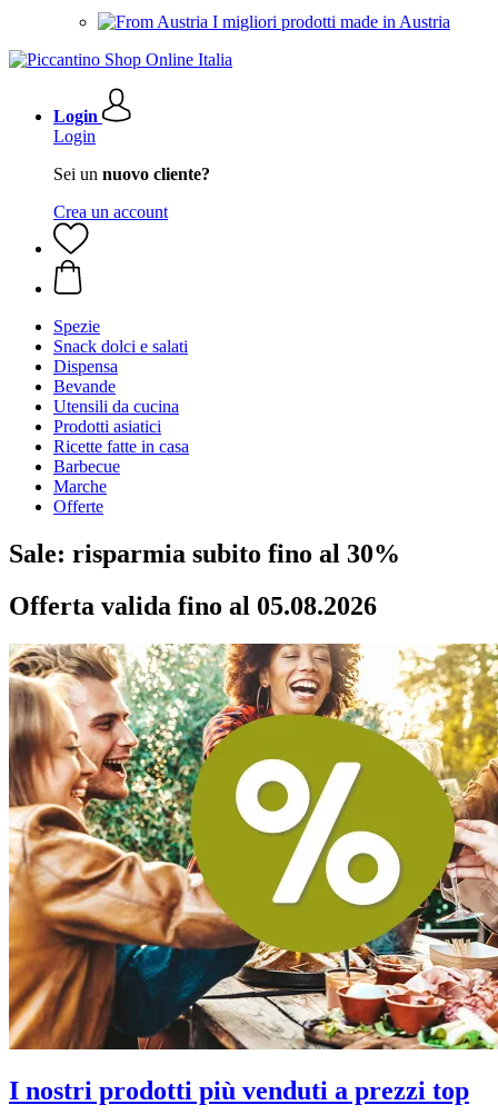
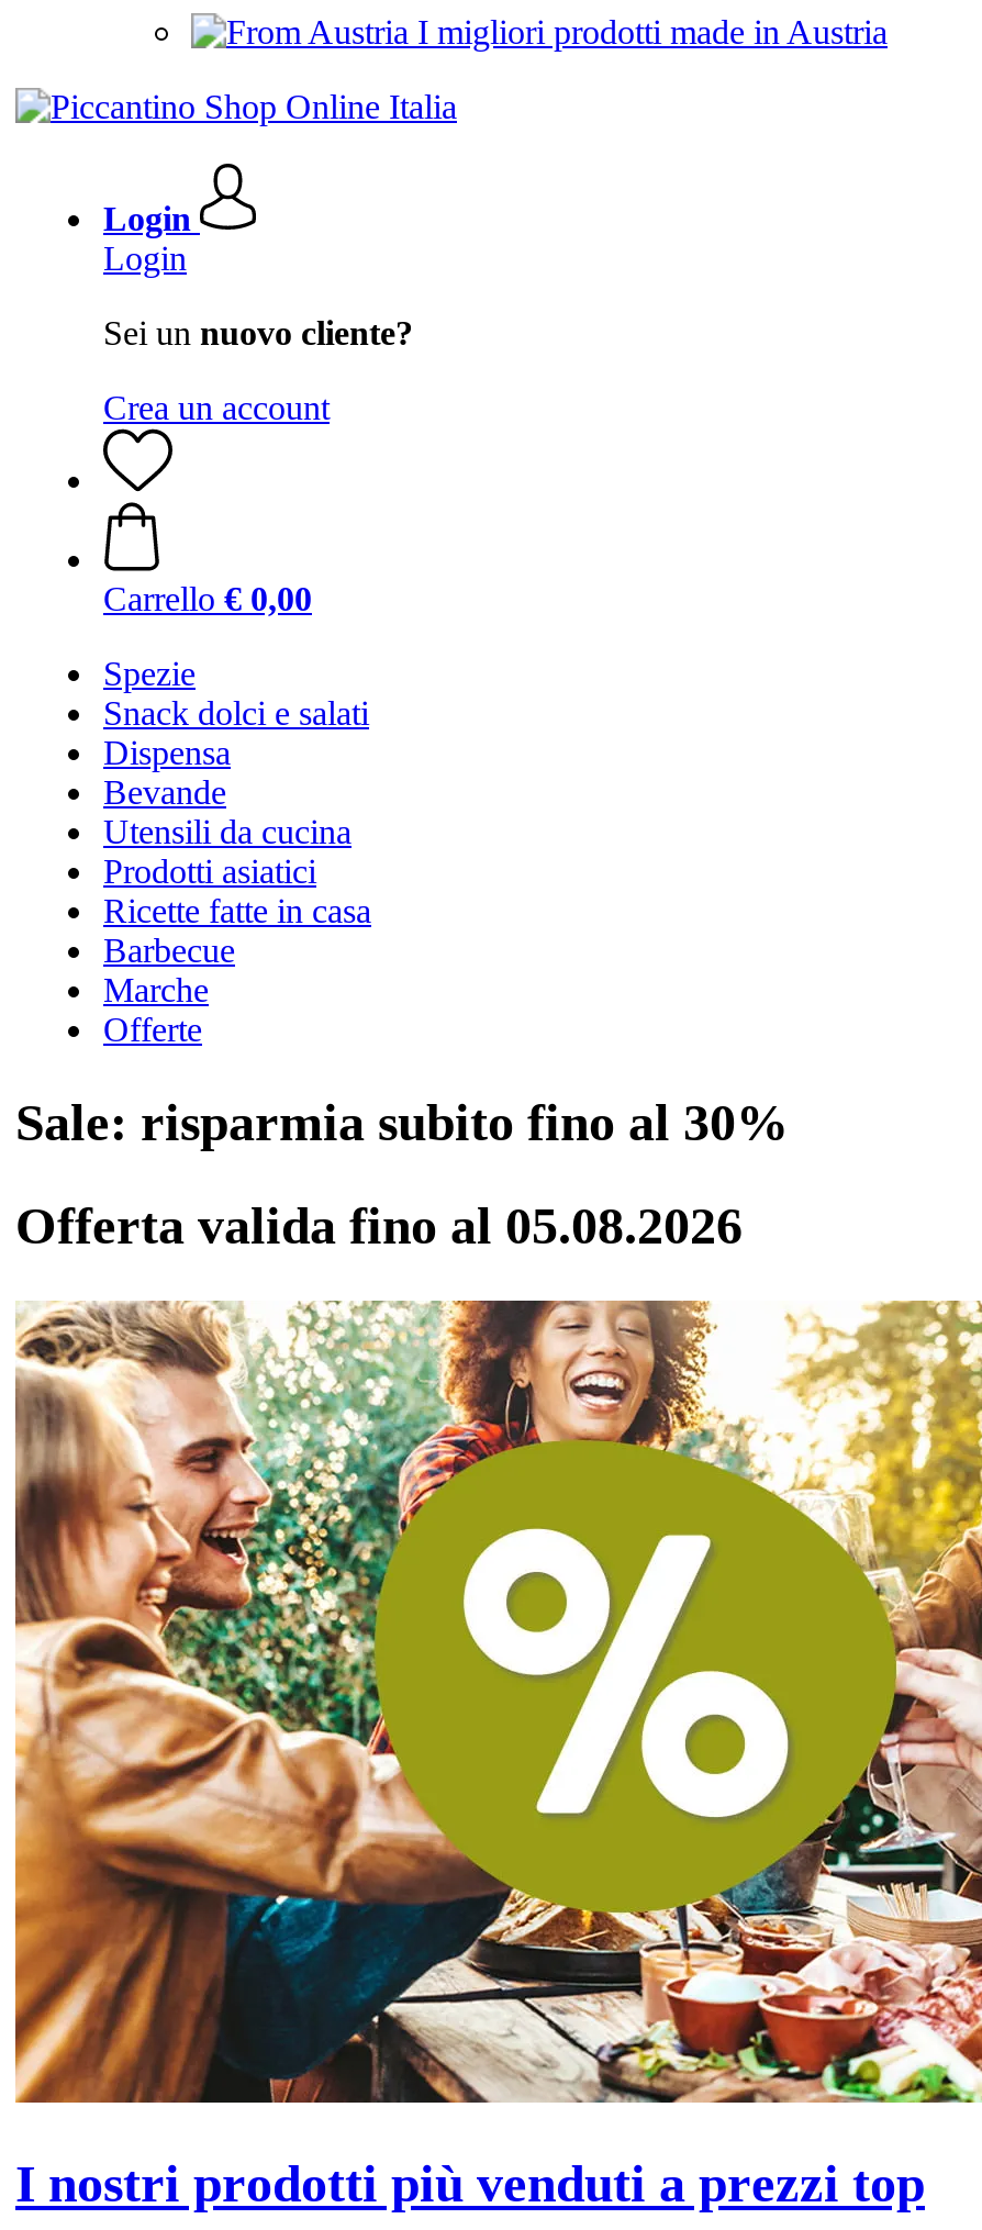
none -> [103,580,312,617] Carrello € 0,00

